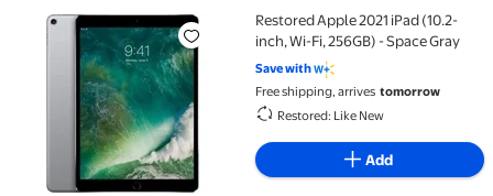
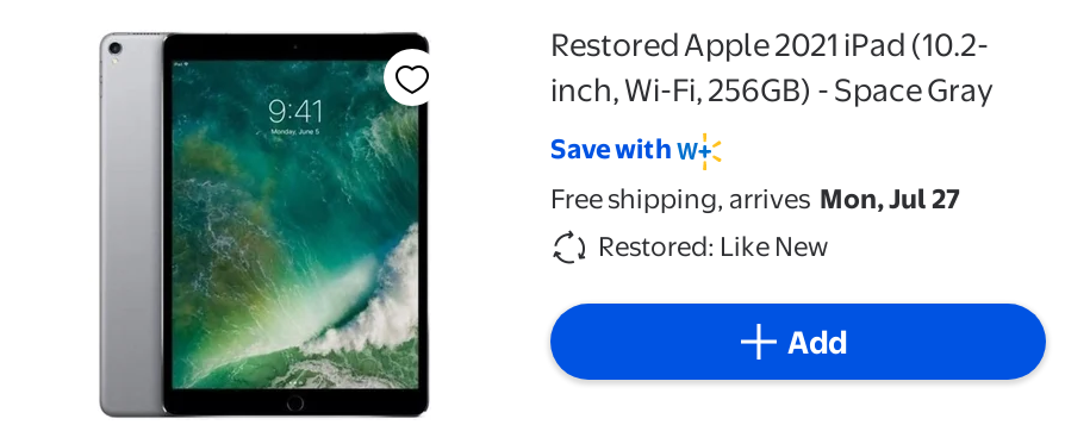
[255,84,440,99] Free shipping, arrives tomorrow -> [550,182,960,215] Free shipping, arrives Mon, Jul 27

